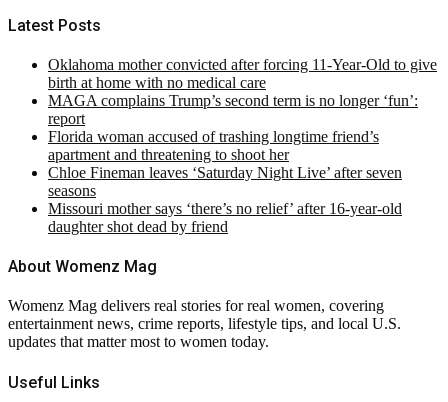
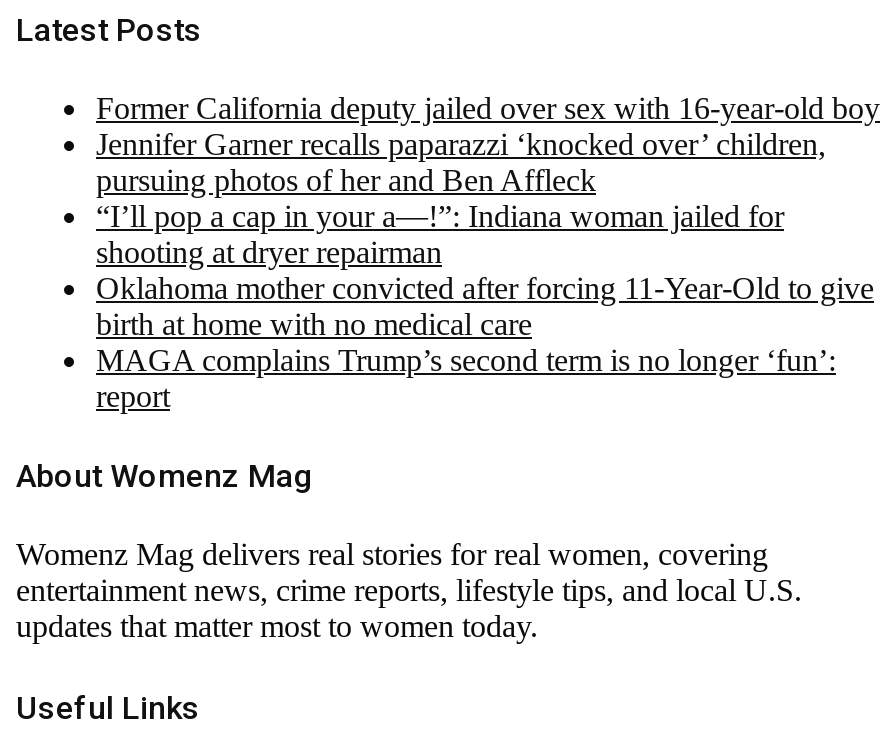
none -> [96,91,880,269] Former California deputy jailed over sex with 16-year-old boy | Jennifer Garner recalls paparazzi ‘knocked over’ children, | pursuing photos of her and Ben Affleck | “I’ll pop a cap in your a—!”: Indiana woman jailed for | shooting at dryer repairman
moved [48,56,437,127] -> [96,271,874,413]: Oklahoma mother convicted after forcing 11-Year-Old to give | birth at home with no medical care | MAGA complains Trump’s second term is no longer ‘fun’: | report
[48,128,402,235] Florida woman accused of trashing longtime friend’s | apartment and threatening to shoot her | Chloe Fineman leaves ‘Saturday Night Live’ after seven | seasons | Missouri mother says ‘there’s no relief’ after 16-year-old | daughter shot dead by friend -> none

